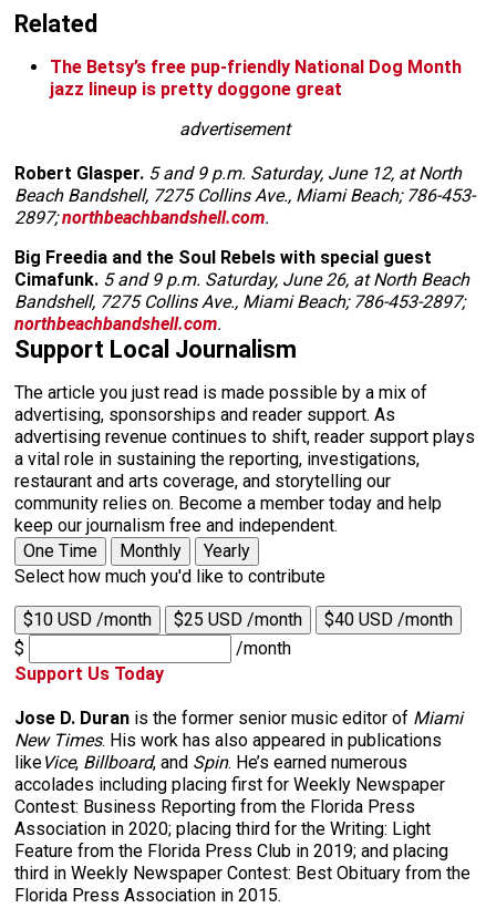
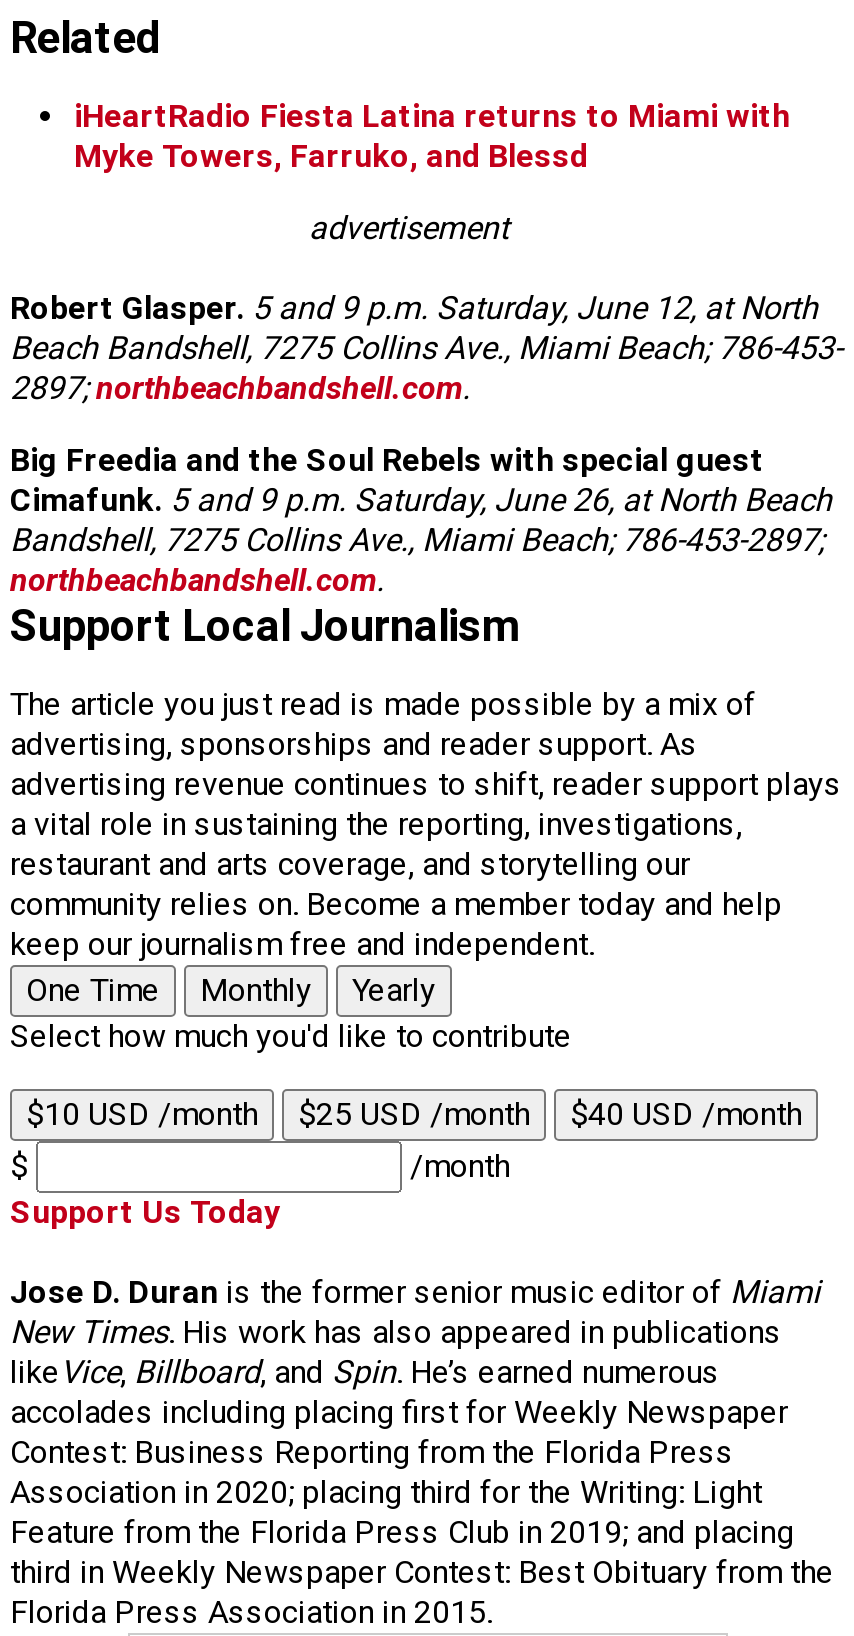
[50,56,462,99] The Betsy’s free pup-friendly National Dog Month | jazz lineup is pretty doggone great -> [74,97,790,175] iHeartRadio Fiesta Latina returns to Miami with | Myke Towers, Farruko, and Blessd

